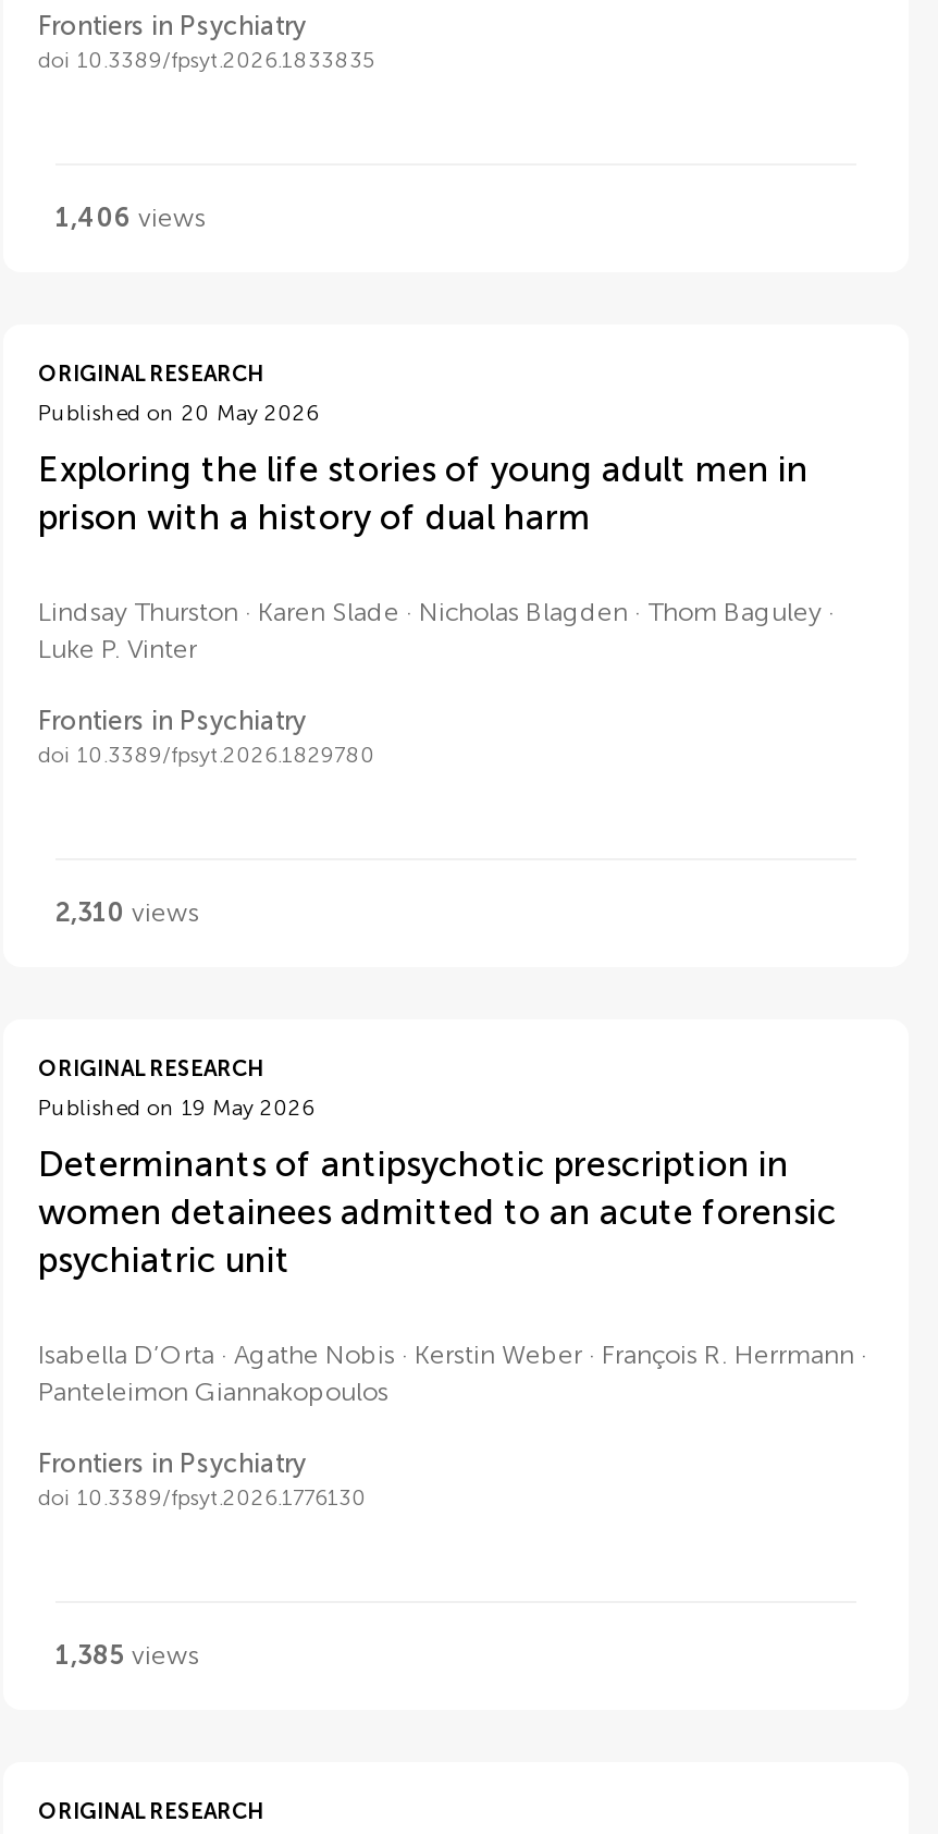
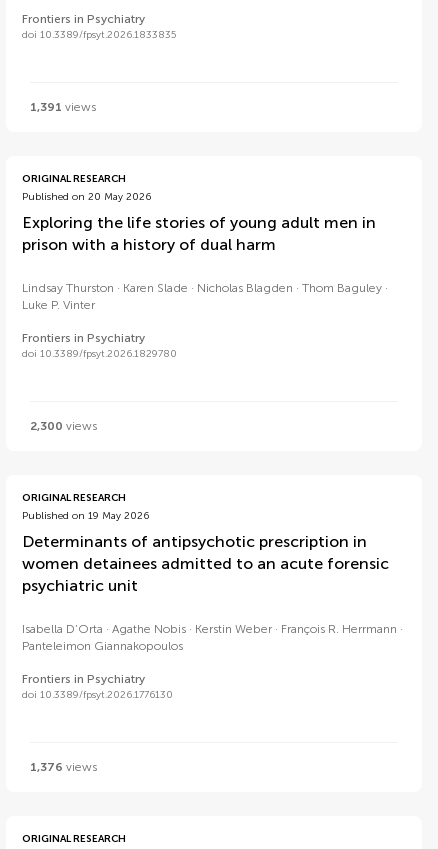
[55,203,206,233] 1,406 views -> [30,100,96,114] 1,391 views
[55,897,199,928] 2,310 views -> [30,419,97,433] 2,300 views
[55,1640,199,1671] 1,385 views -> [30,760,97,774] 1,376 views

